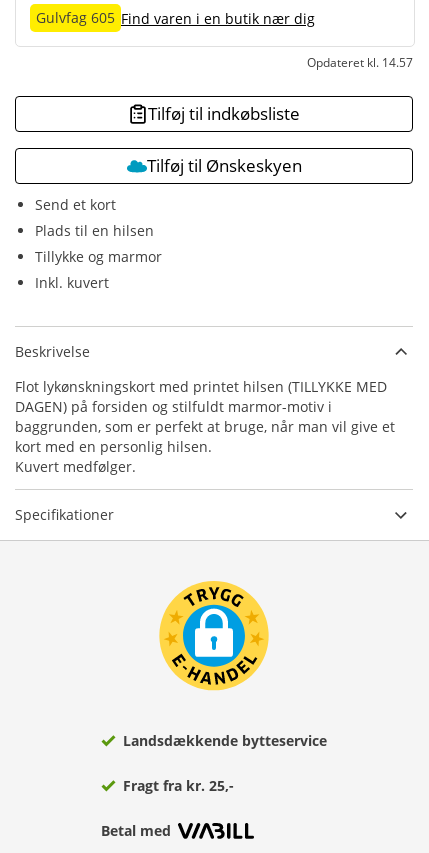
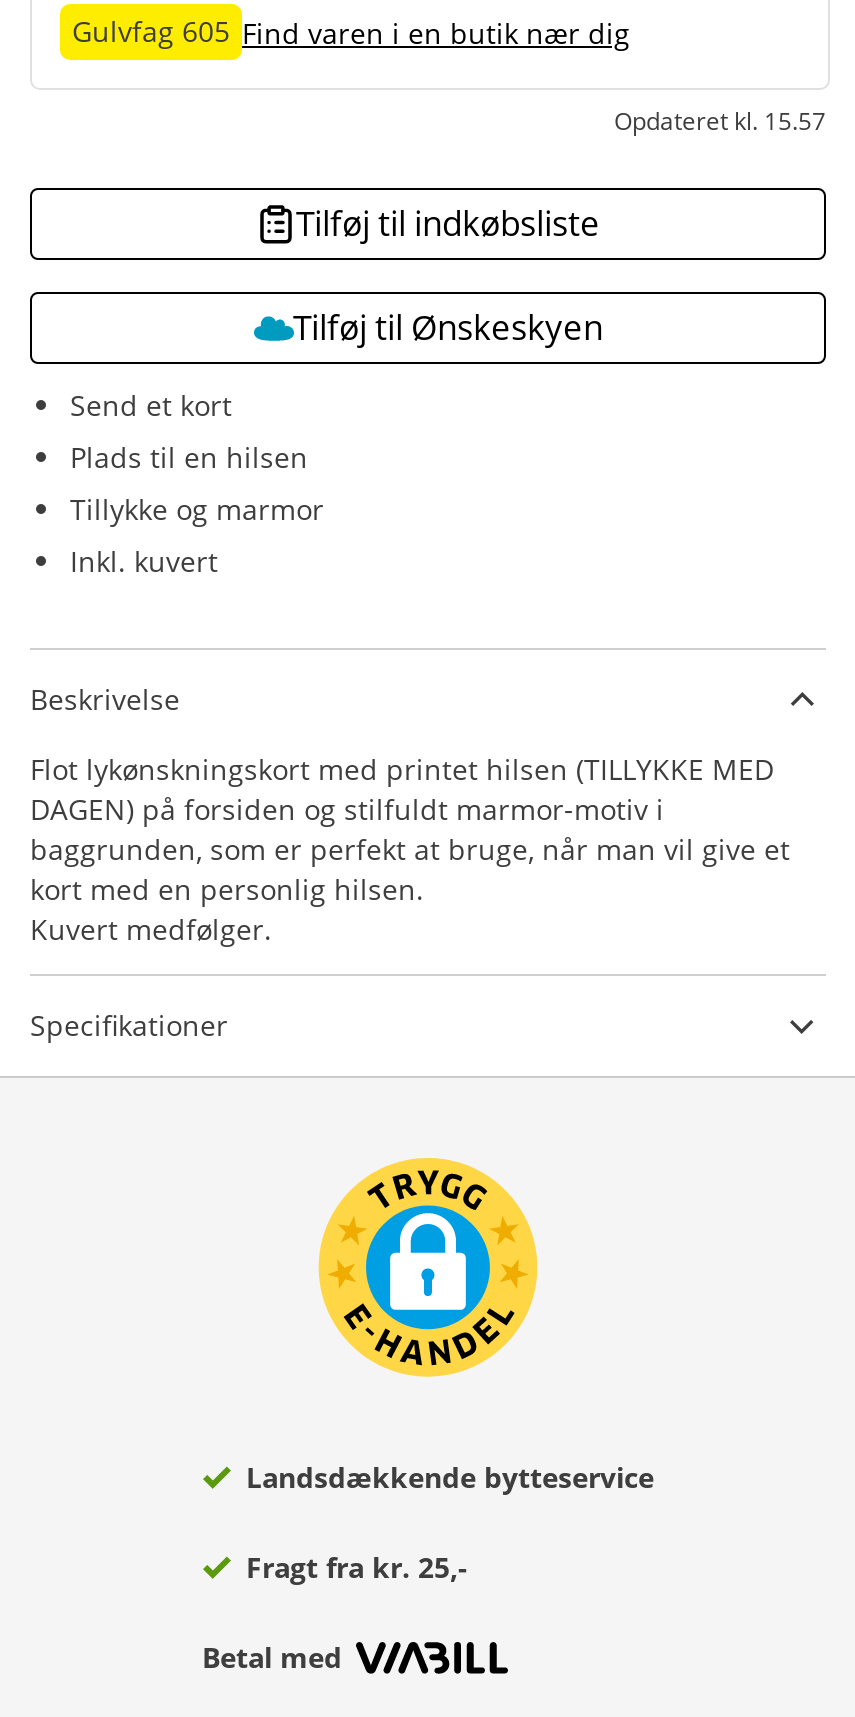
[307,54,413,71] Opdateret kl. 14.57 -> [614,104,826,138] Opdateret kl. 15.57

